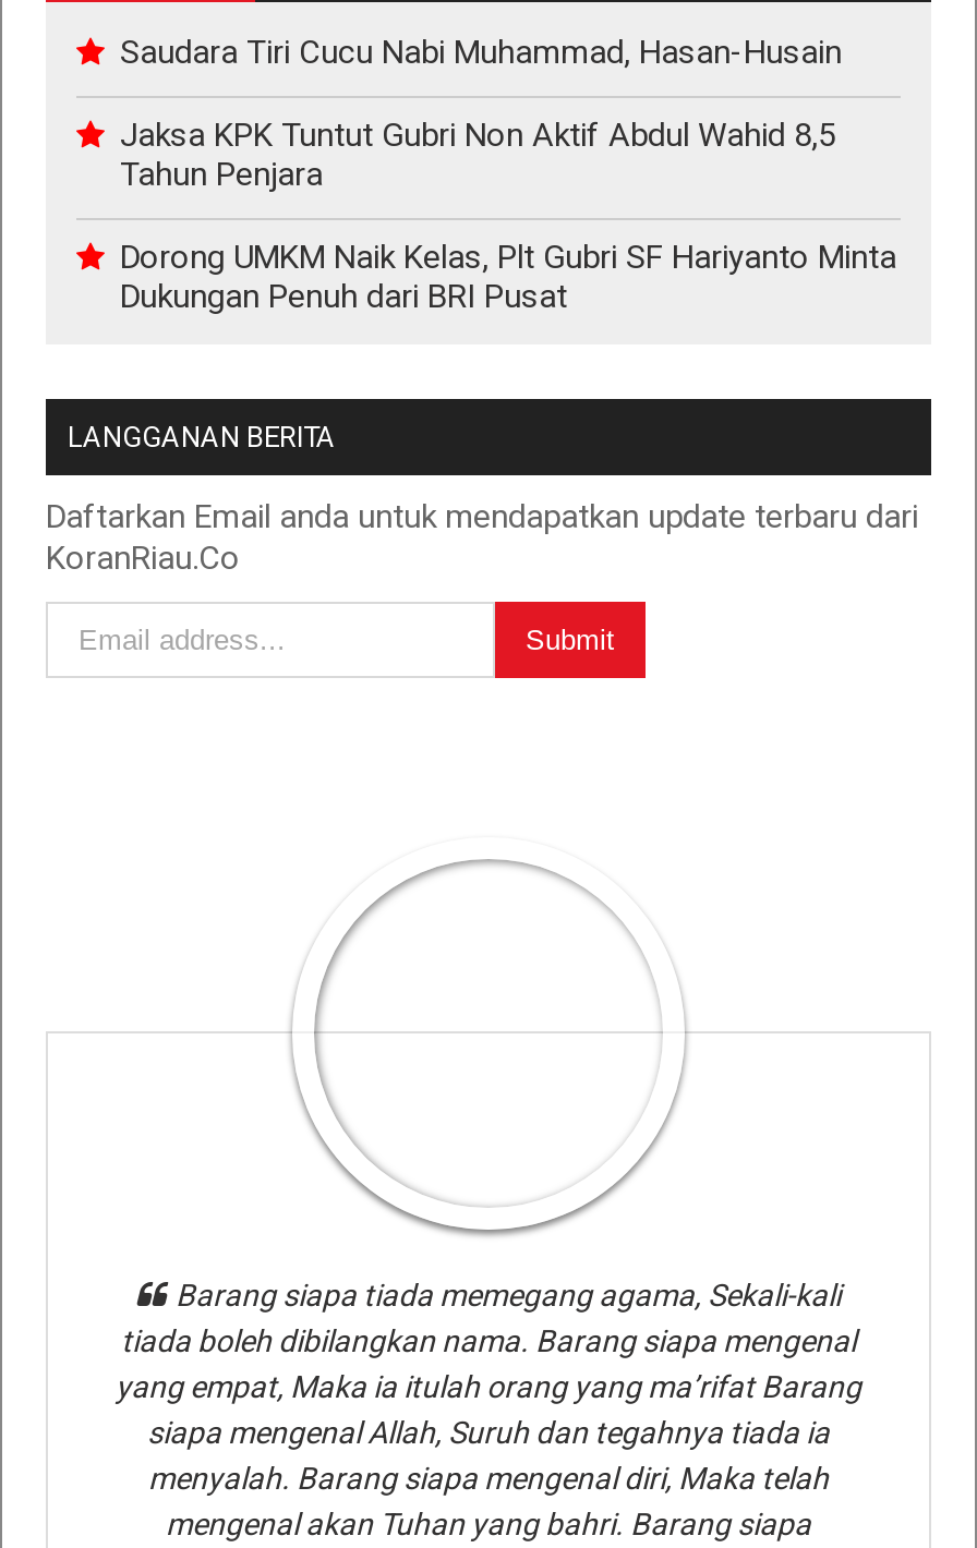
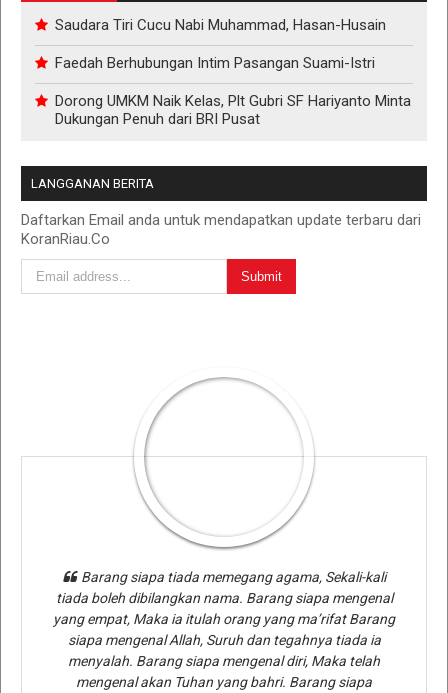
[120,116,835,194] Jaksa KPK Tuntut Gubri Non Aktif Abdul Wahid 8,5 | Tahun Penjara -> [55,54,375,72] Faedah Berhubungan Intim Pasangan Suami-Istri

